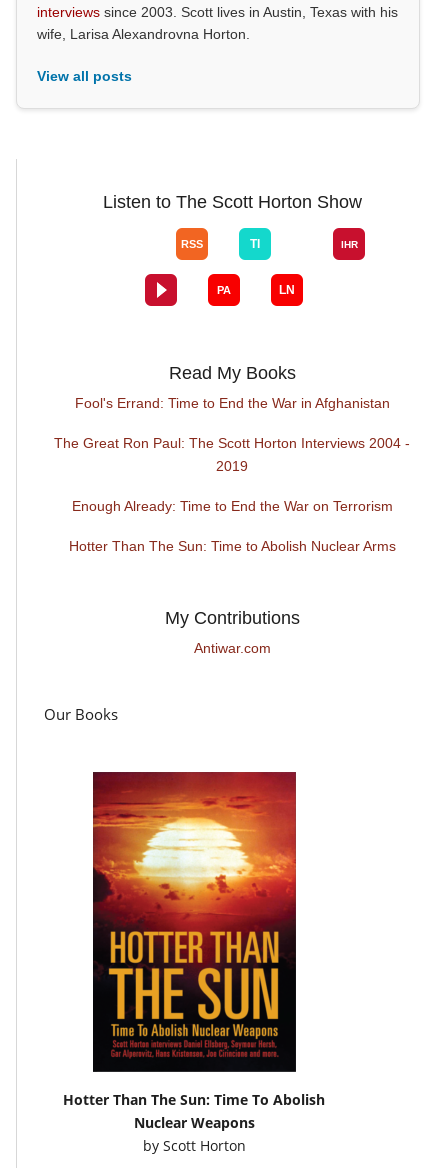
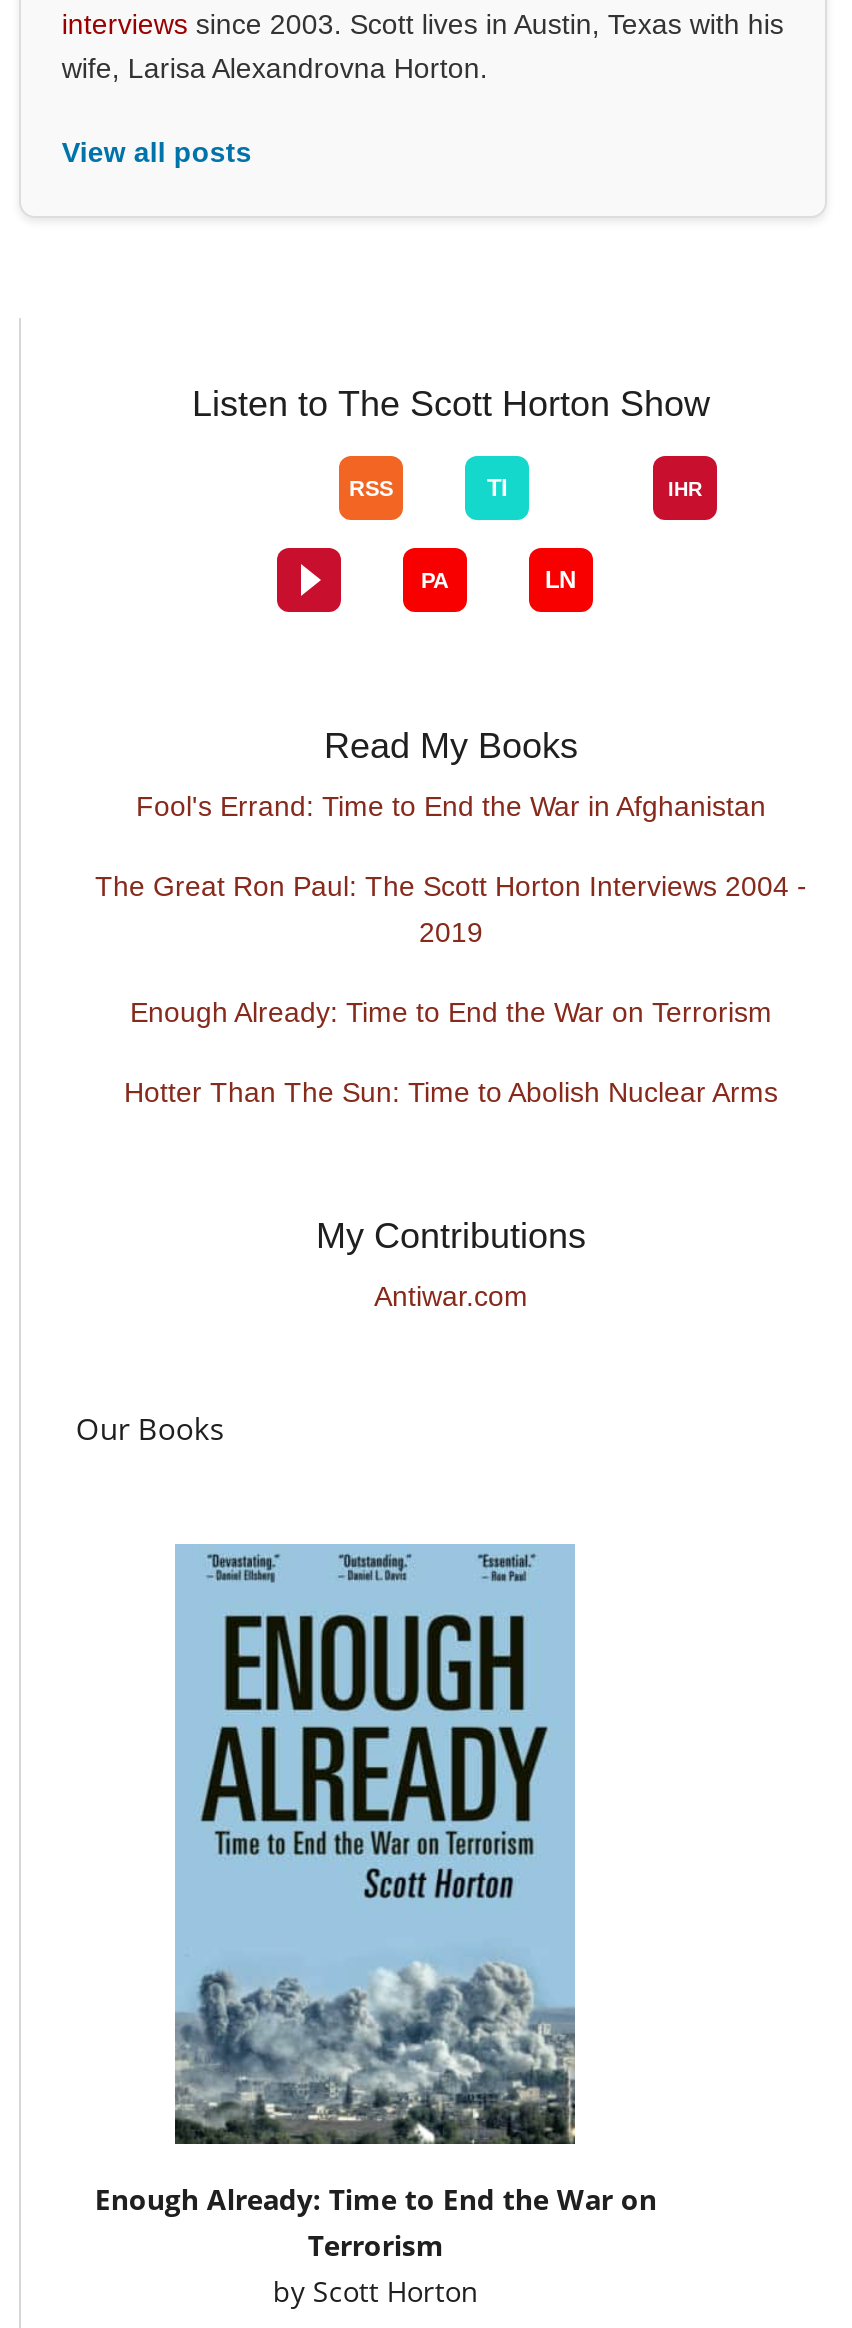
[63,771,325,1131] [image] | Hotter Than The Sun: Time To Abolish | Nuclear Weapons -> [95,1544,657,2264] [image] | Enough Already: Time to End the War on | Terrorism

